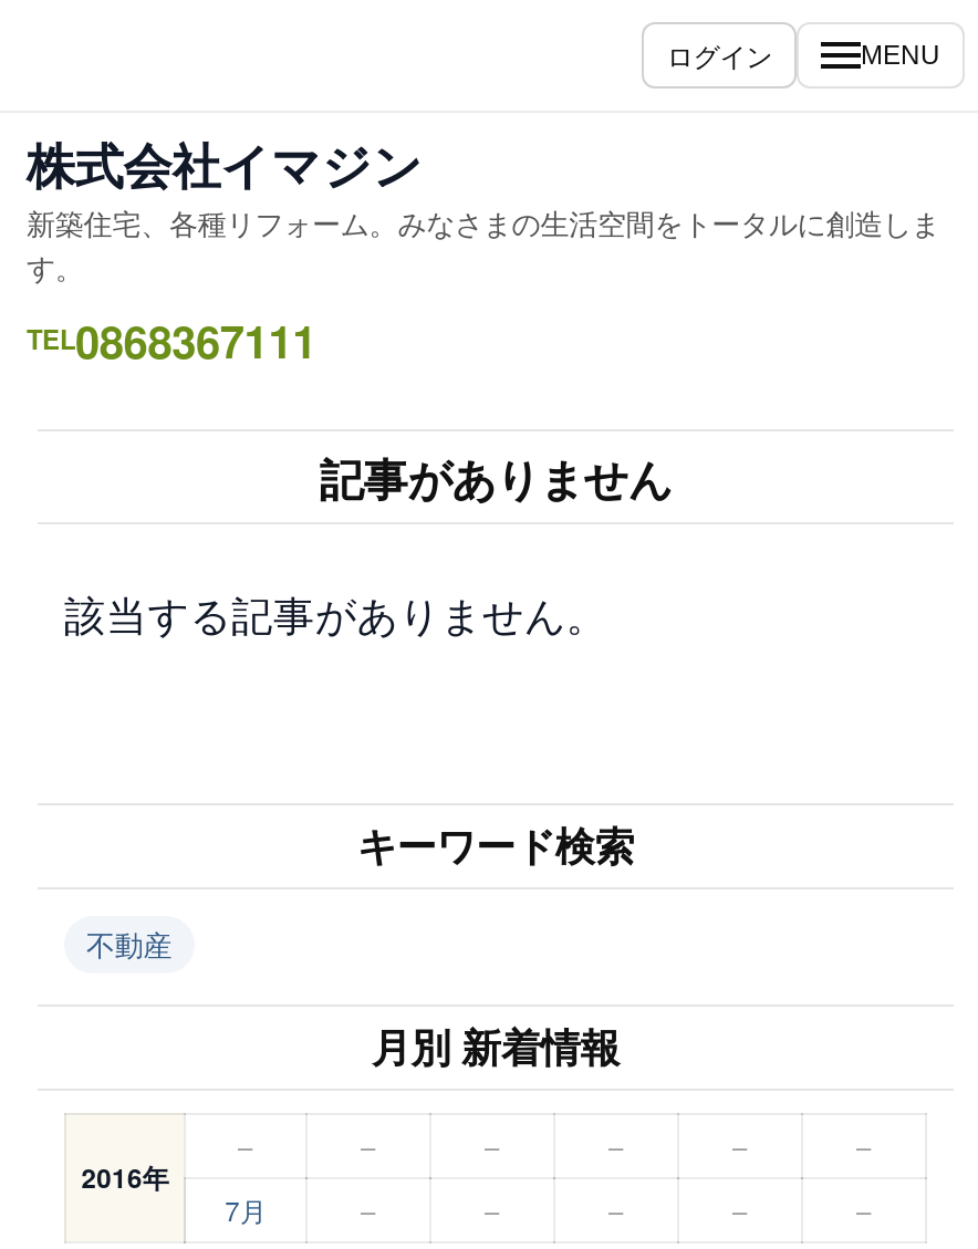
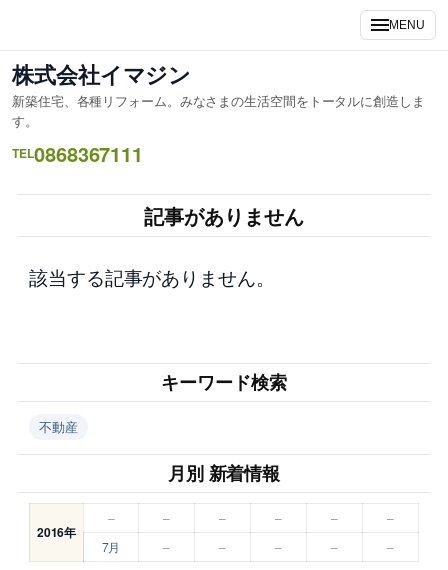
[667,35,772,73] ログイン -> none

